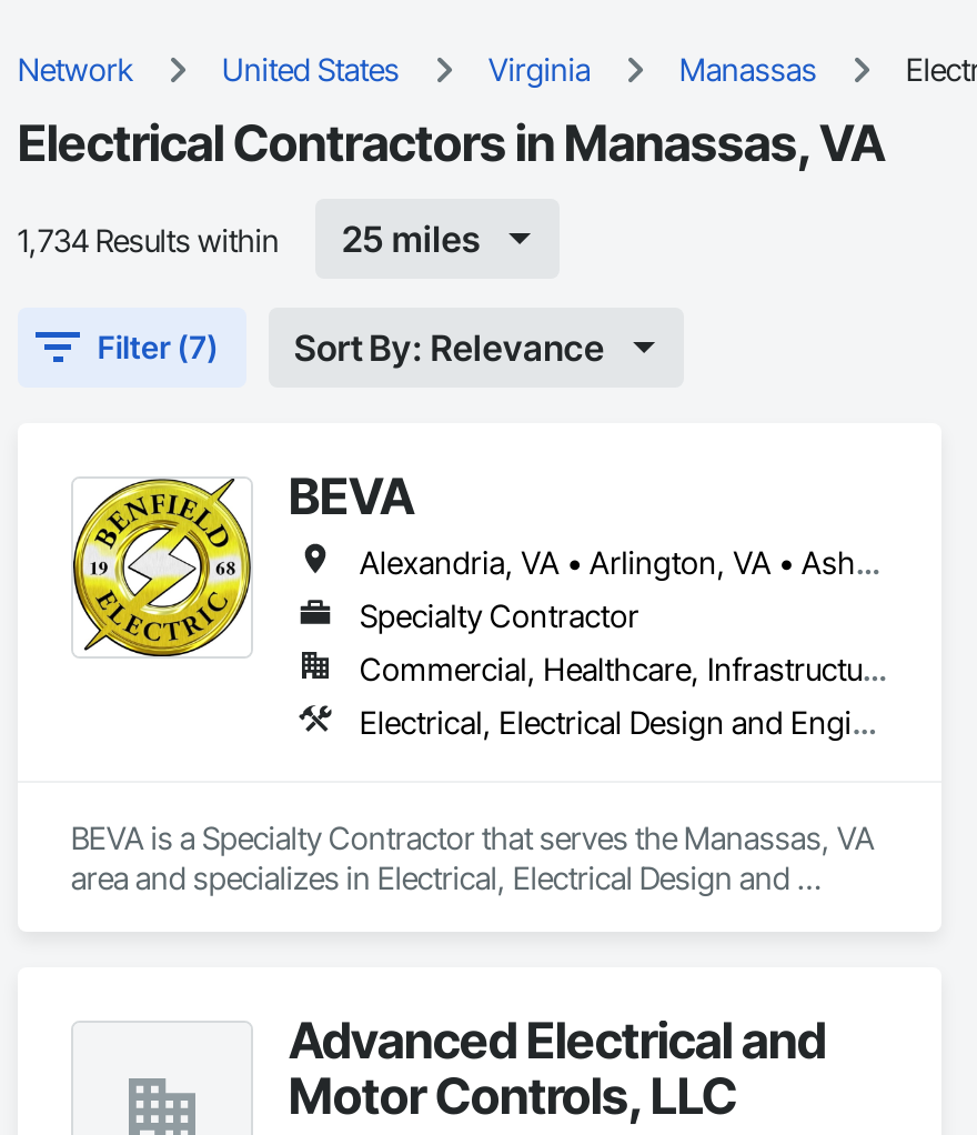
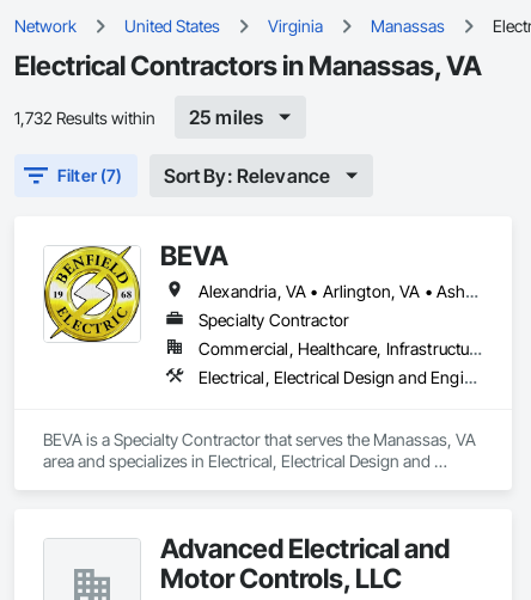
[18,220,280,258] 1,734 Results within -> [14,107,155,127] 1,732 Results within

